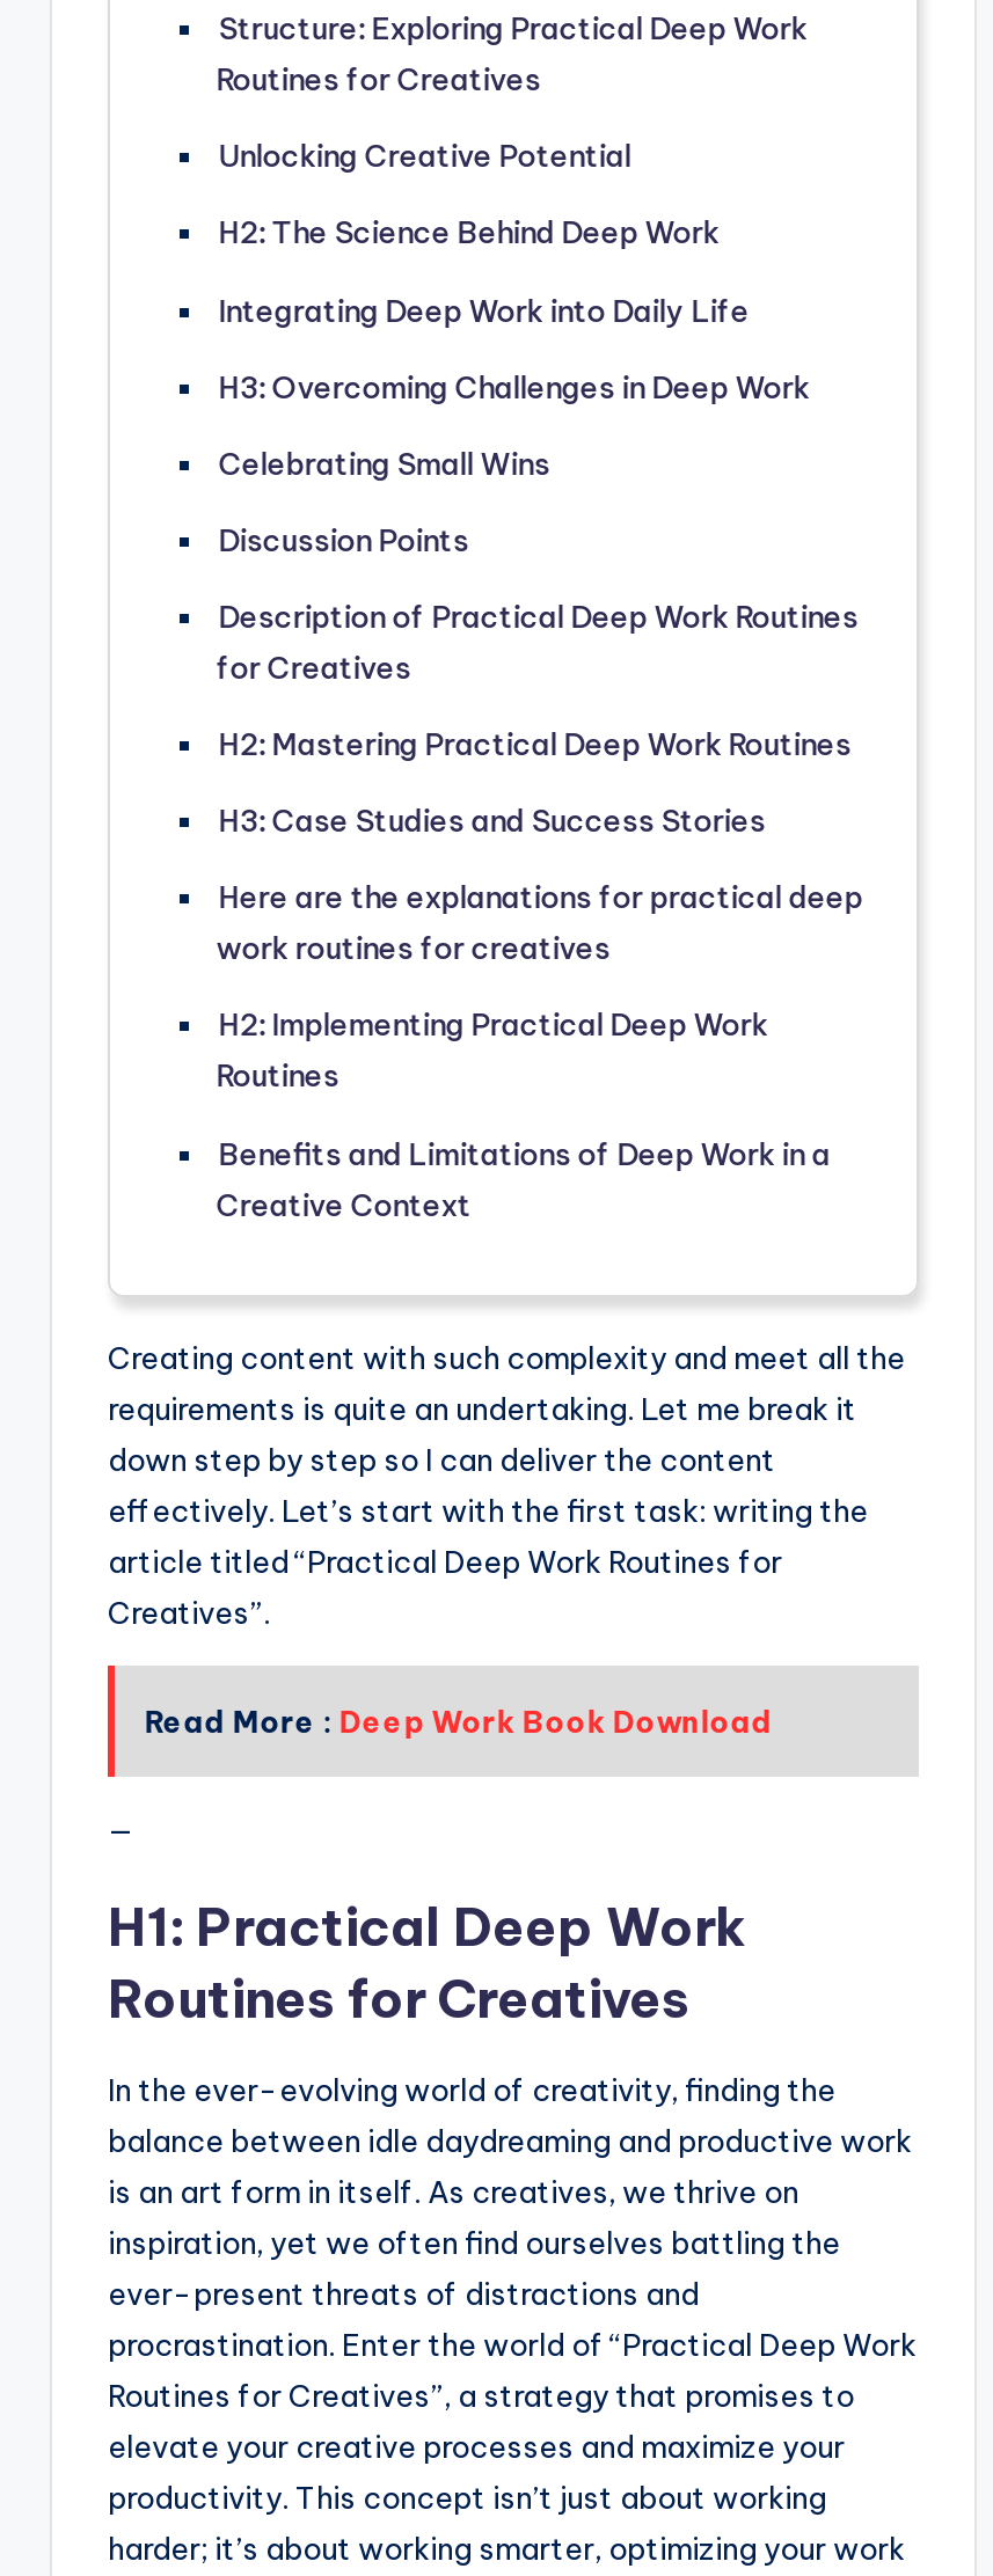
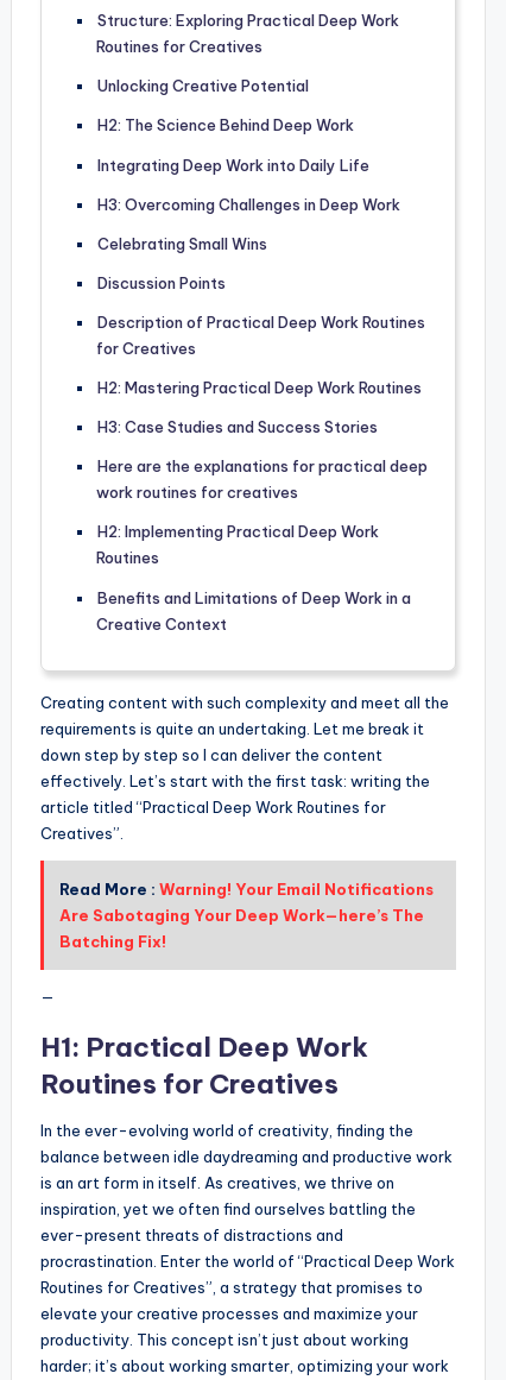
[144,1702,772,1739] Read More : Deep Work Book Download -> [59,879,433,951] Read More : Warning! Your Email Notifications | Are Sabotaging Your Deep Work—here’s The | Batching Fix!

